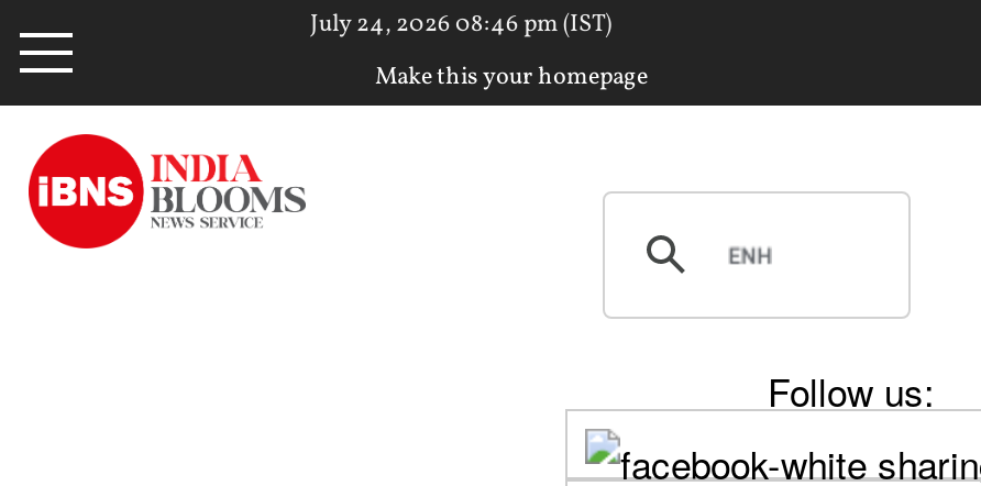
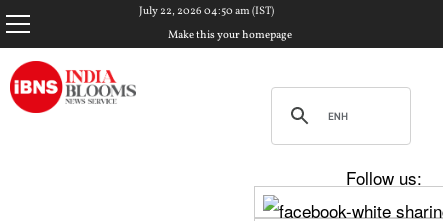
[310,9,611,42] July 24, 2026 08:46 pm (IST) -> [139,4,274,19] July 22, 2026 04:50 am (IST)

